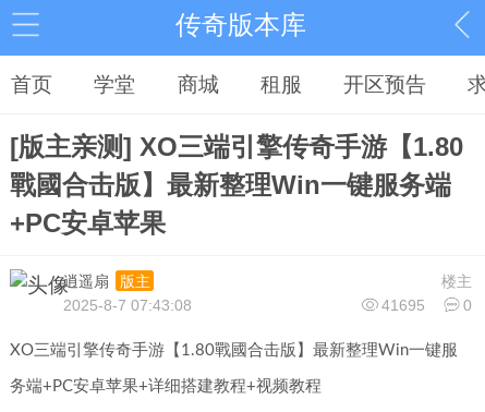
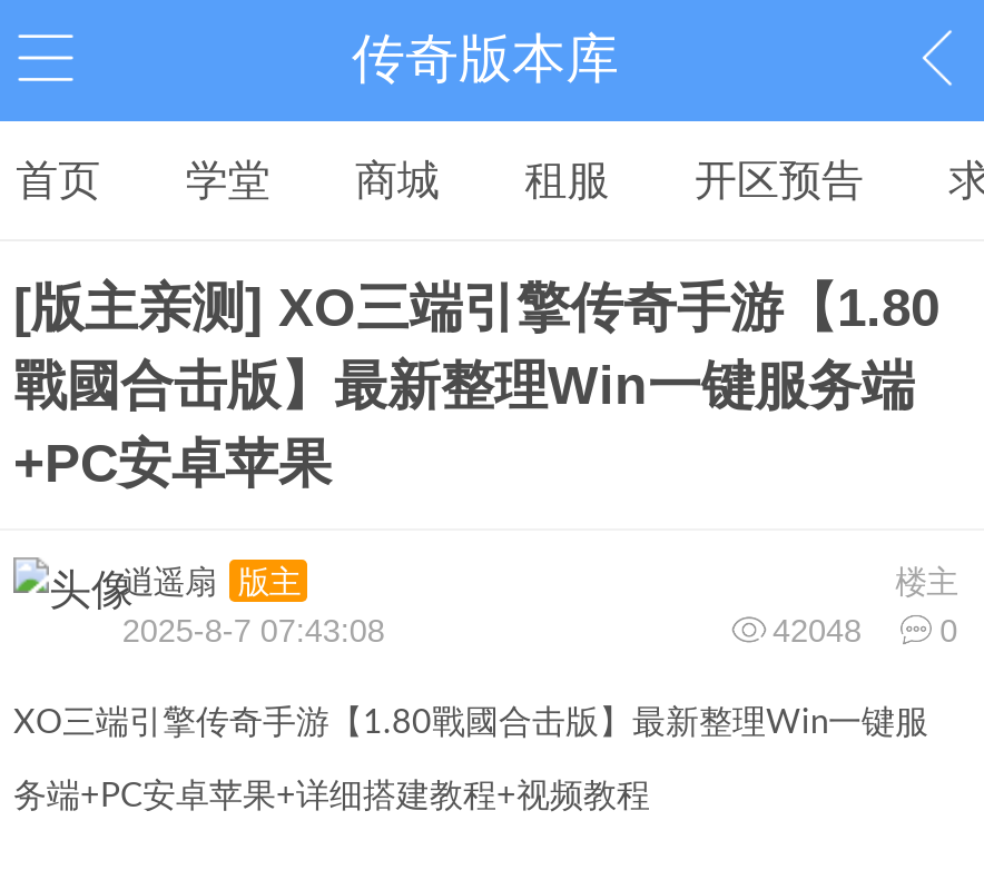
[381,296,472,314] 41695 0 -> [773,613,958,648] 42048 0

